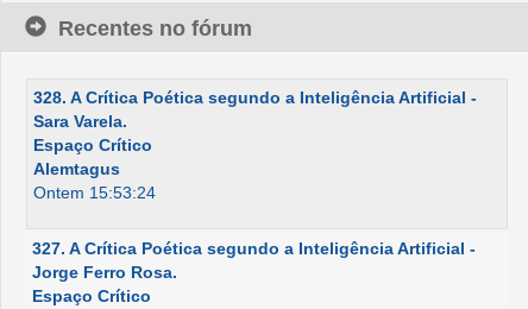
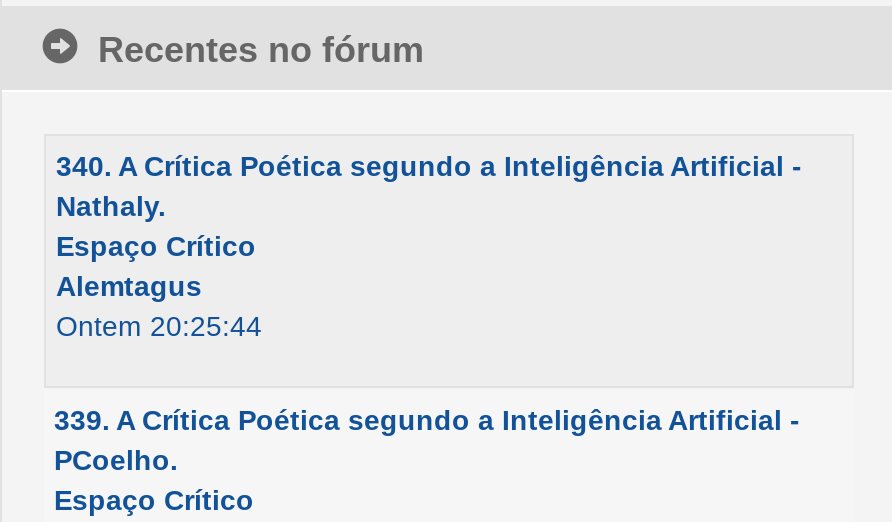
[33,88,477,131] 328. A Crítica Poética segundo a Inteligência Artificial - | Sara Varela. -> [56,150,802,222] 340. A Crítica Poética segundo a Inteligência Artificial - | Nathaly.
[33,183,156,202] Ontem 15:53:24 -> [56,310,262,342] Ontem 20:25:44
[32,239,476,282] 327. A Crítica Poética segundo a Inteligência Artificial - | Jorge Ferro Rosa. -> [54,404,800,476] 339. A Crítica Poética segundo a Inteligência Artificial - | PCoelho.

